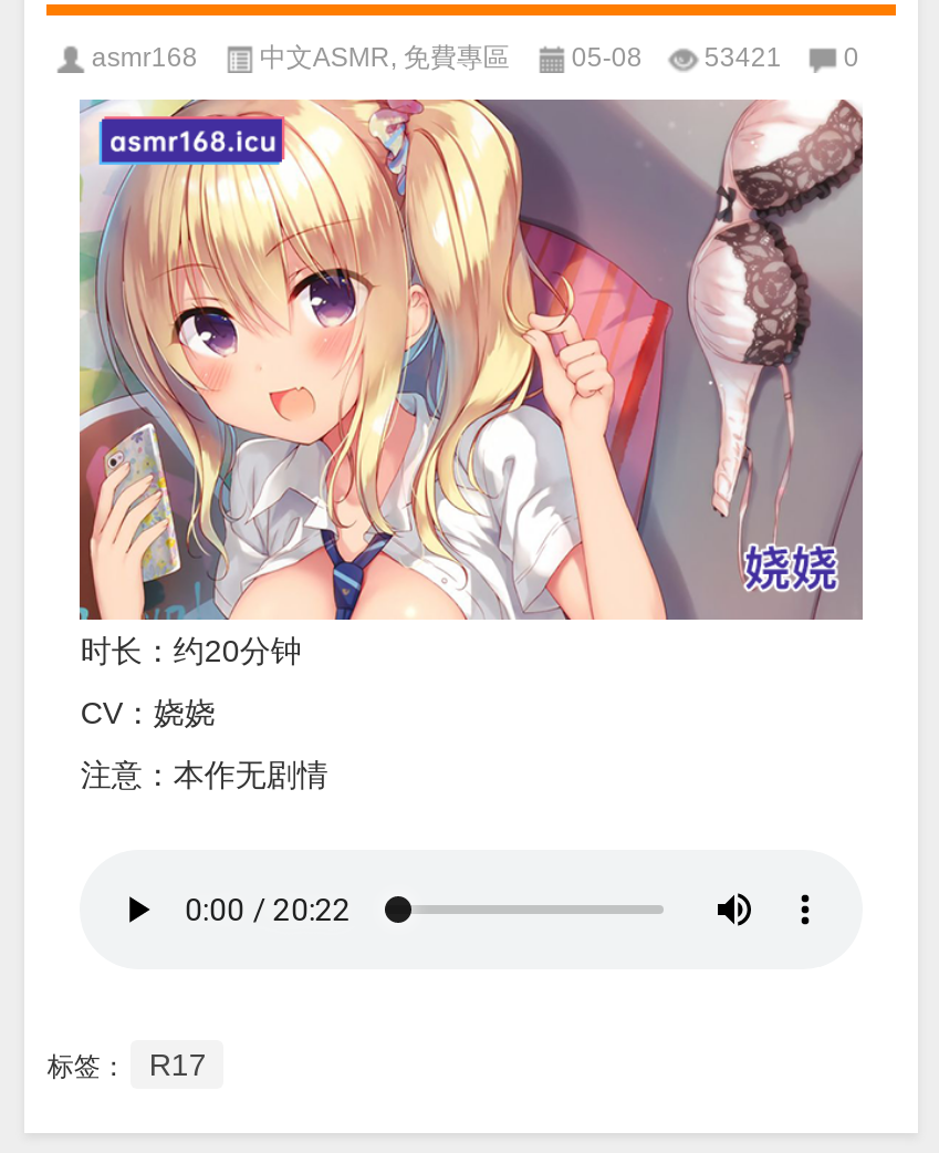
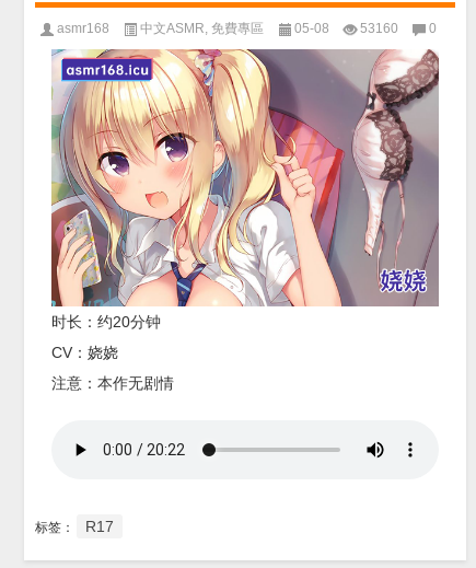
[92,41,859,72] asmr168 中文ASMR,免費專區 05-08 53421 0 -> [57,20,437,36] asmr168 中文ASMR,免費專區 05-08 53160 0

